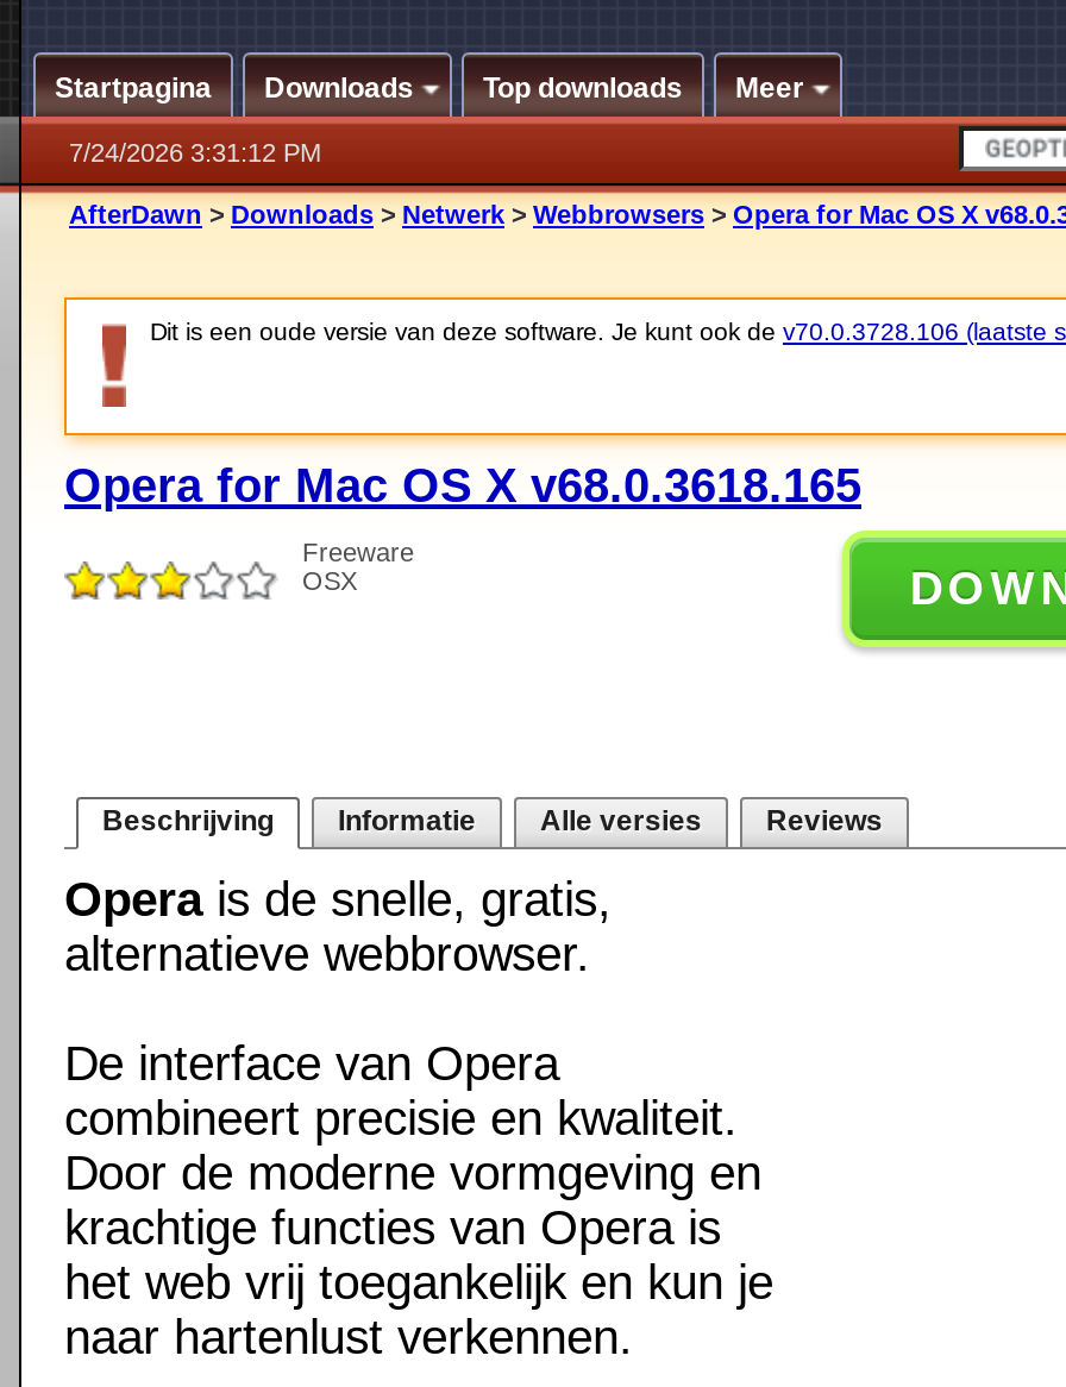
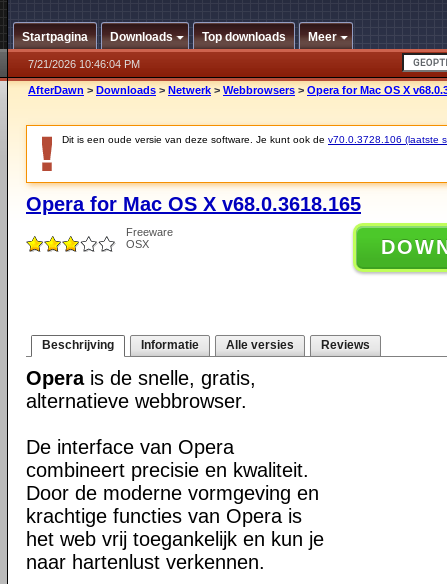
[69,138,321,167] 7/24/2026 3:31:12 PM -> [28,58,140,70] 7/21/2026 10:46:04 PM

